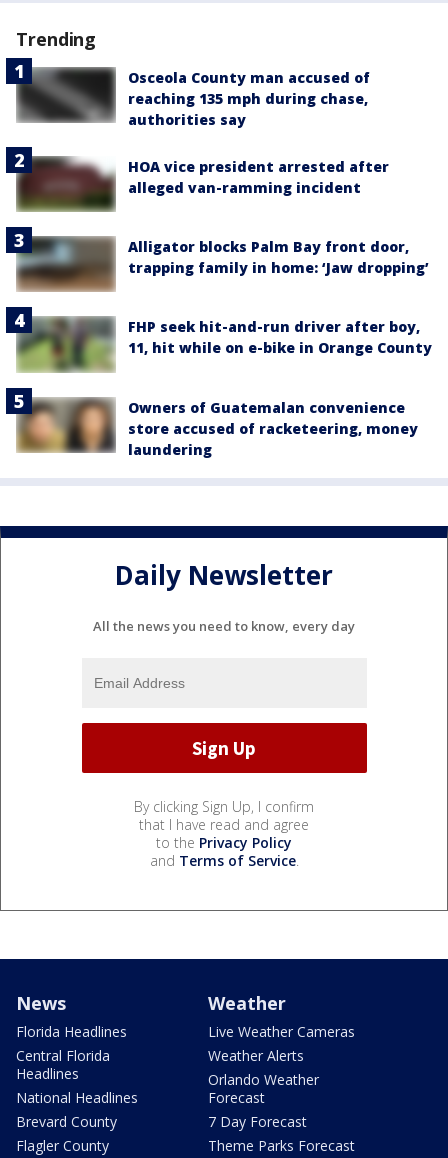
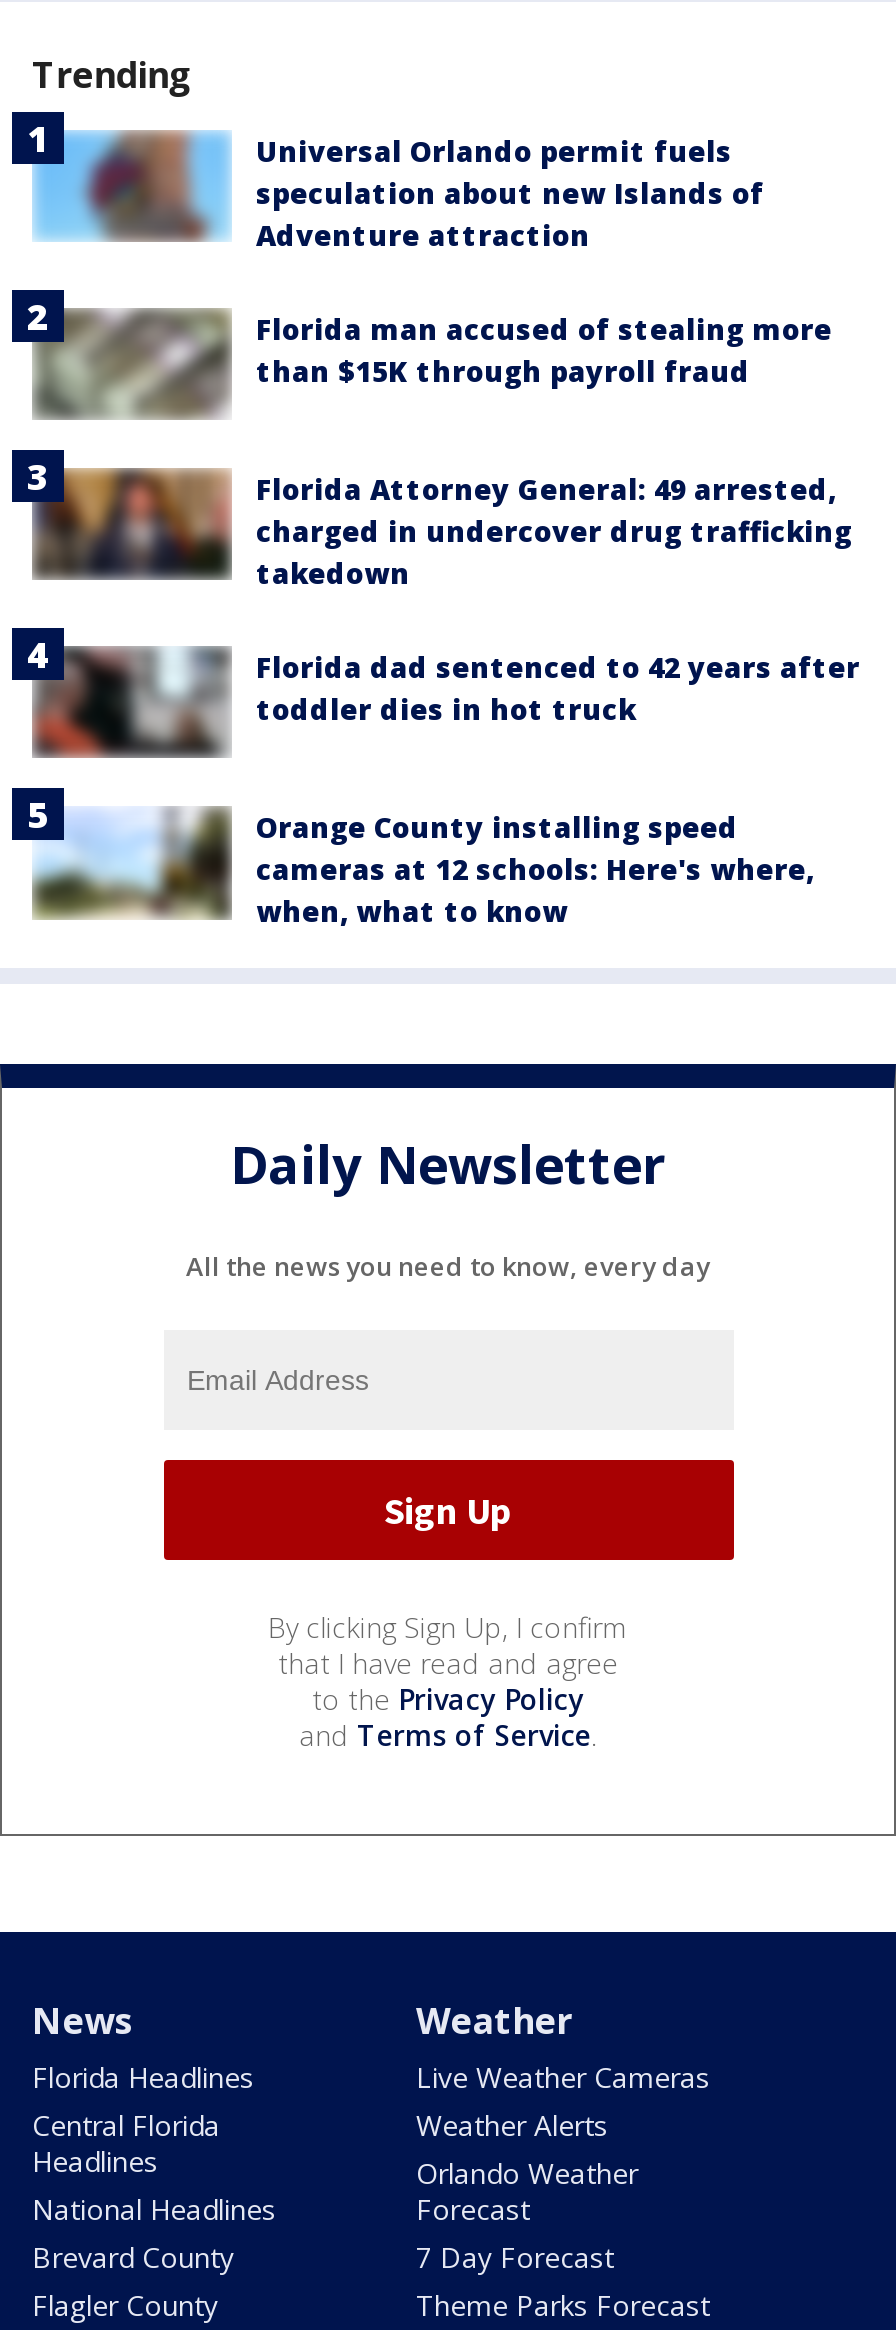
[15,66,370,129] [image] | Osceola County man accused of | reaching 135 mph during chase, | authorities say -> [32,130,764,254] [image] | Universal Orlando permit fuels | speculation about new Islands of | Adventure attraction
[17,156,389,211] [image] | HOA vice president arrested after | alleged van-ramming incident -> [36,304,832,416] [image] | Florida man accused of stealing more | than $15K through payroll fraud
[16,236,429,292] [image] | Alligator blocks Palm Bay front door, | trapping family in home: ‘Jaw dropping’ -> [34,464,852,592] [image] | Florida Attorney General: 49 arrested, | charged in undercover drug trafficking | takedown
[16,316,432,373] [image] | FHP seek hit-and-run driver after boy, | 11, hit while on e-bike in Orange County -> [32,642,860,758] [image] | Florida dad sentenced to 42 years after | toddler dies in hot truck
[16,397,418,458] [image] | Owners of Guatemalan convenience | store accused of racketeering, money | laundering -> [34,809,814,931] [image] | Orange County installing speed | cameras at 12 schools: Here's where, | when, what to know

